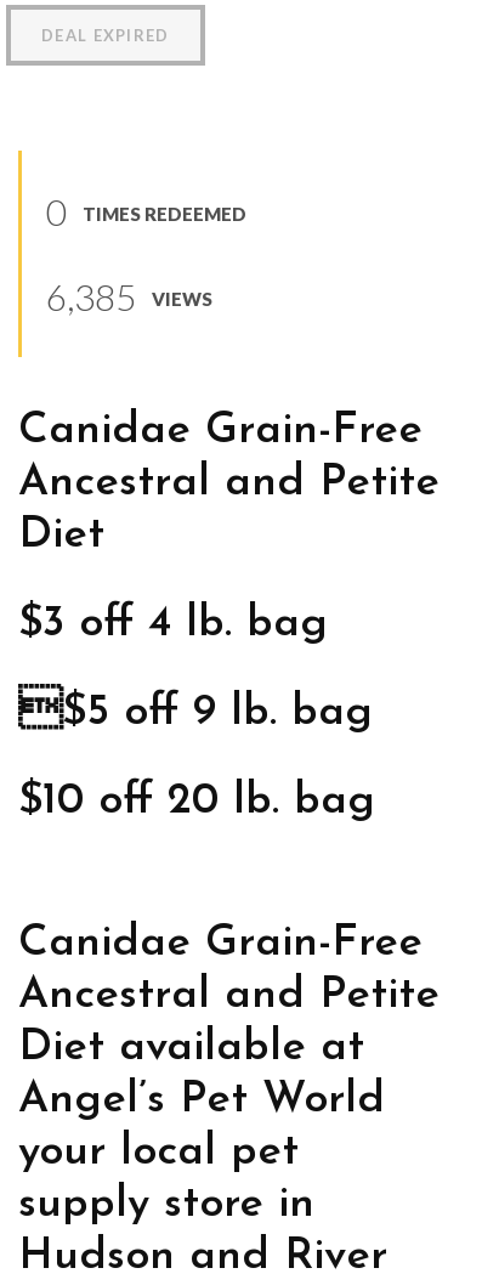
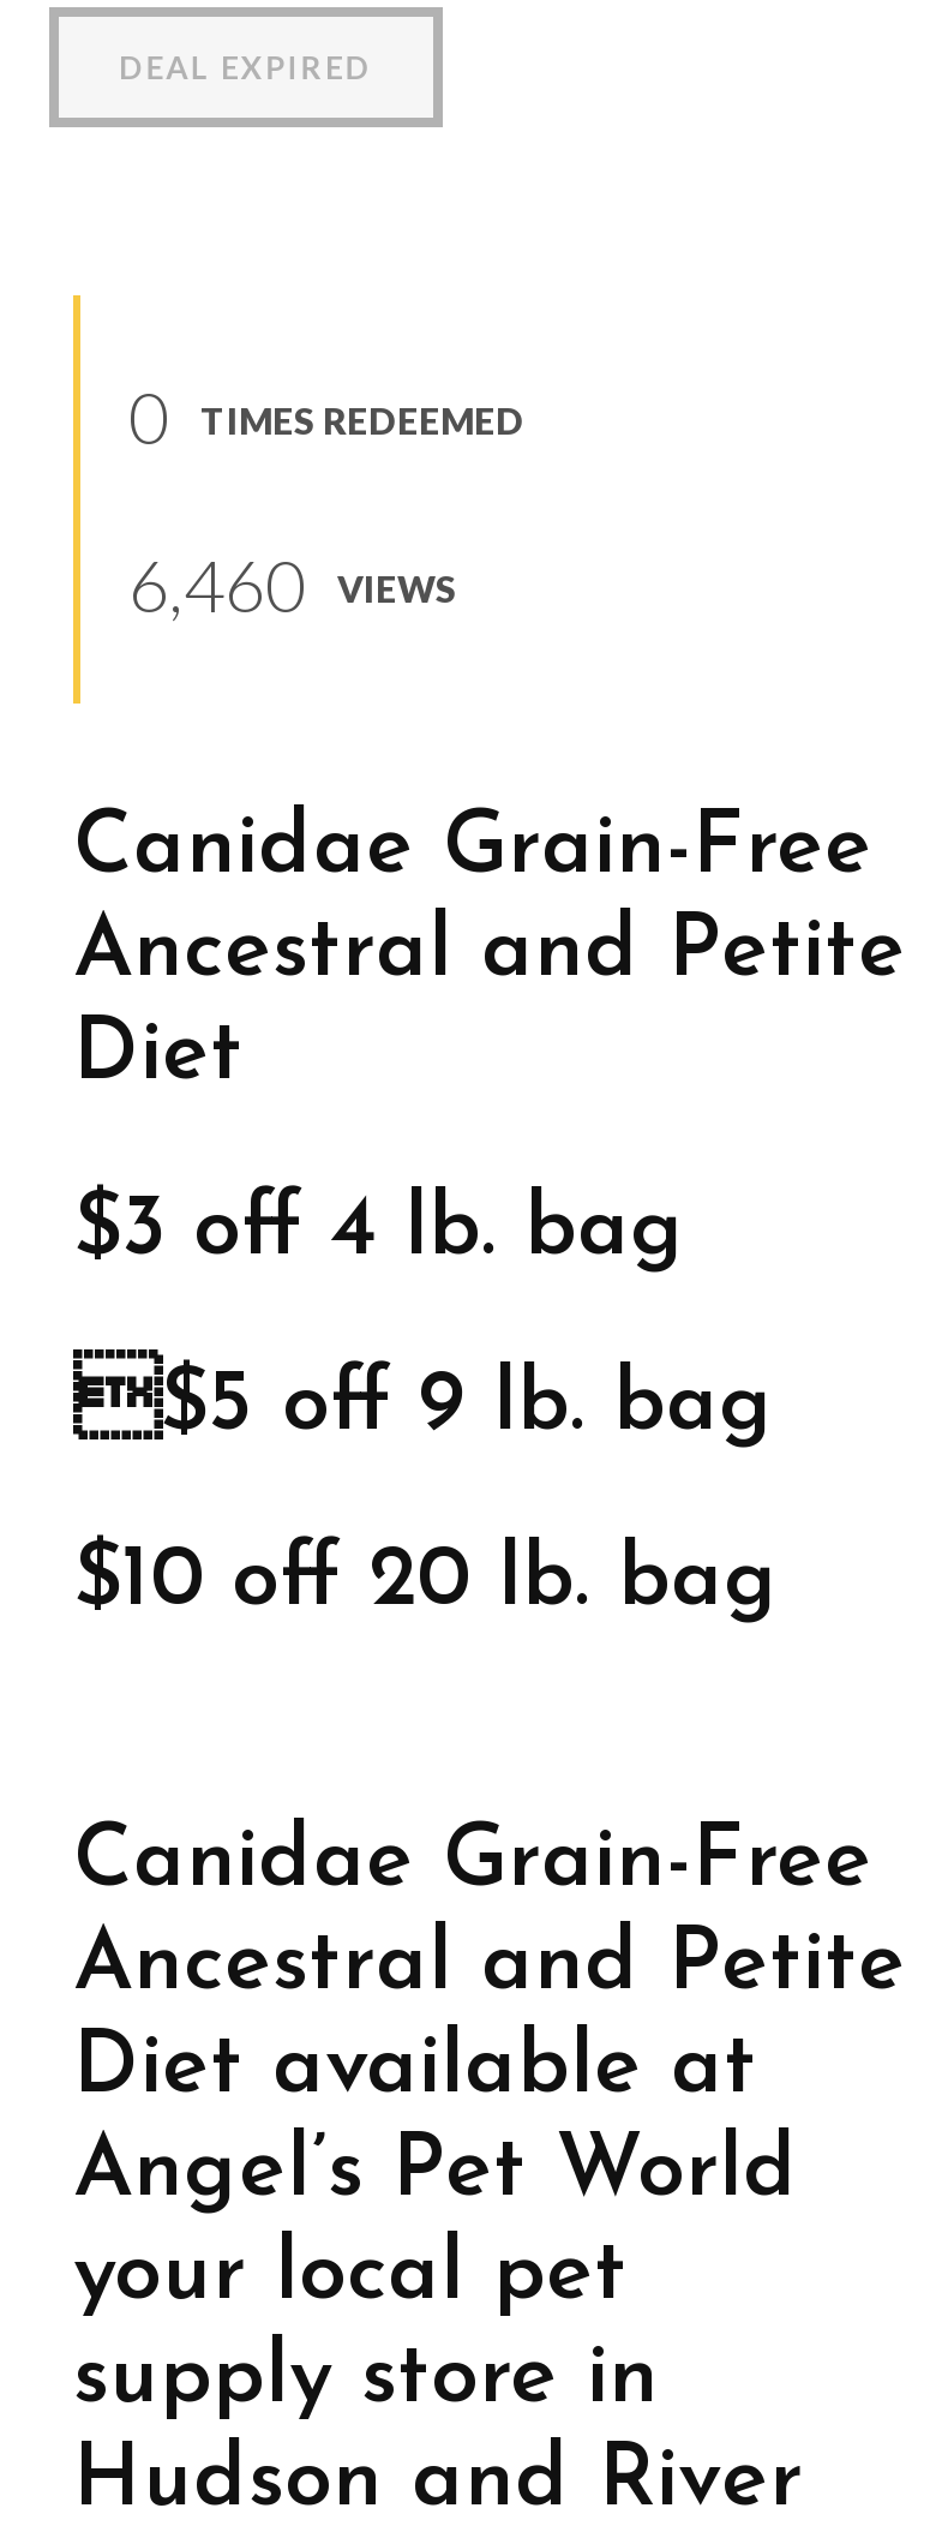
[46,275,212,318] 6,385 VIEWS -> [128,541,457,627] 6,460 VIEWS

